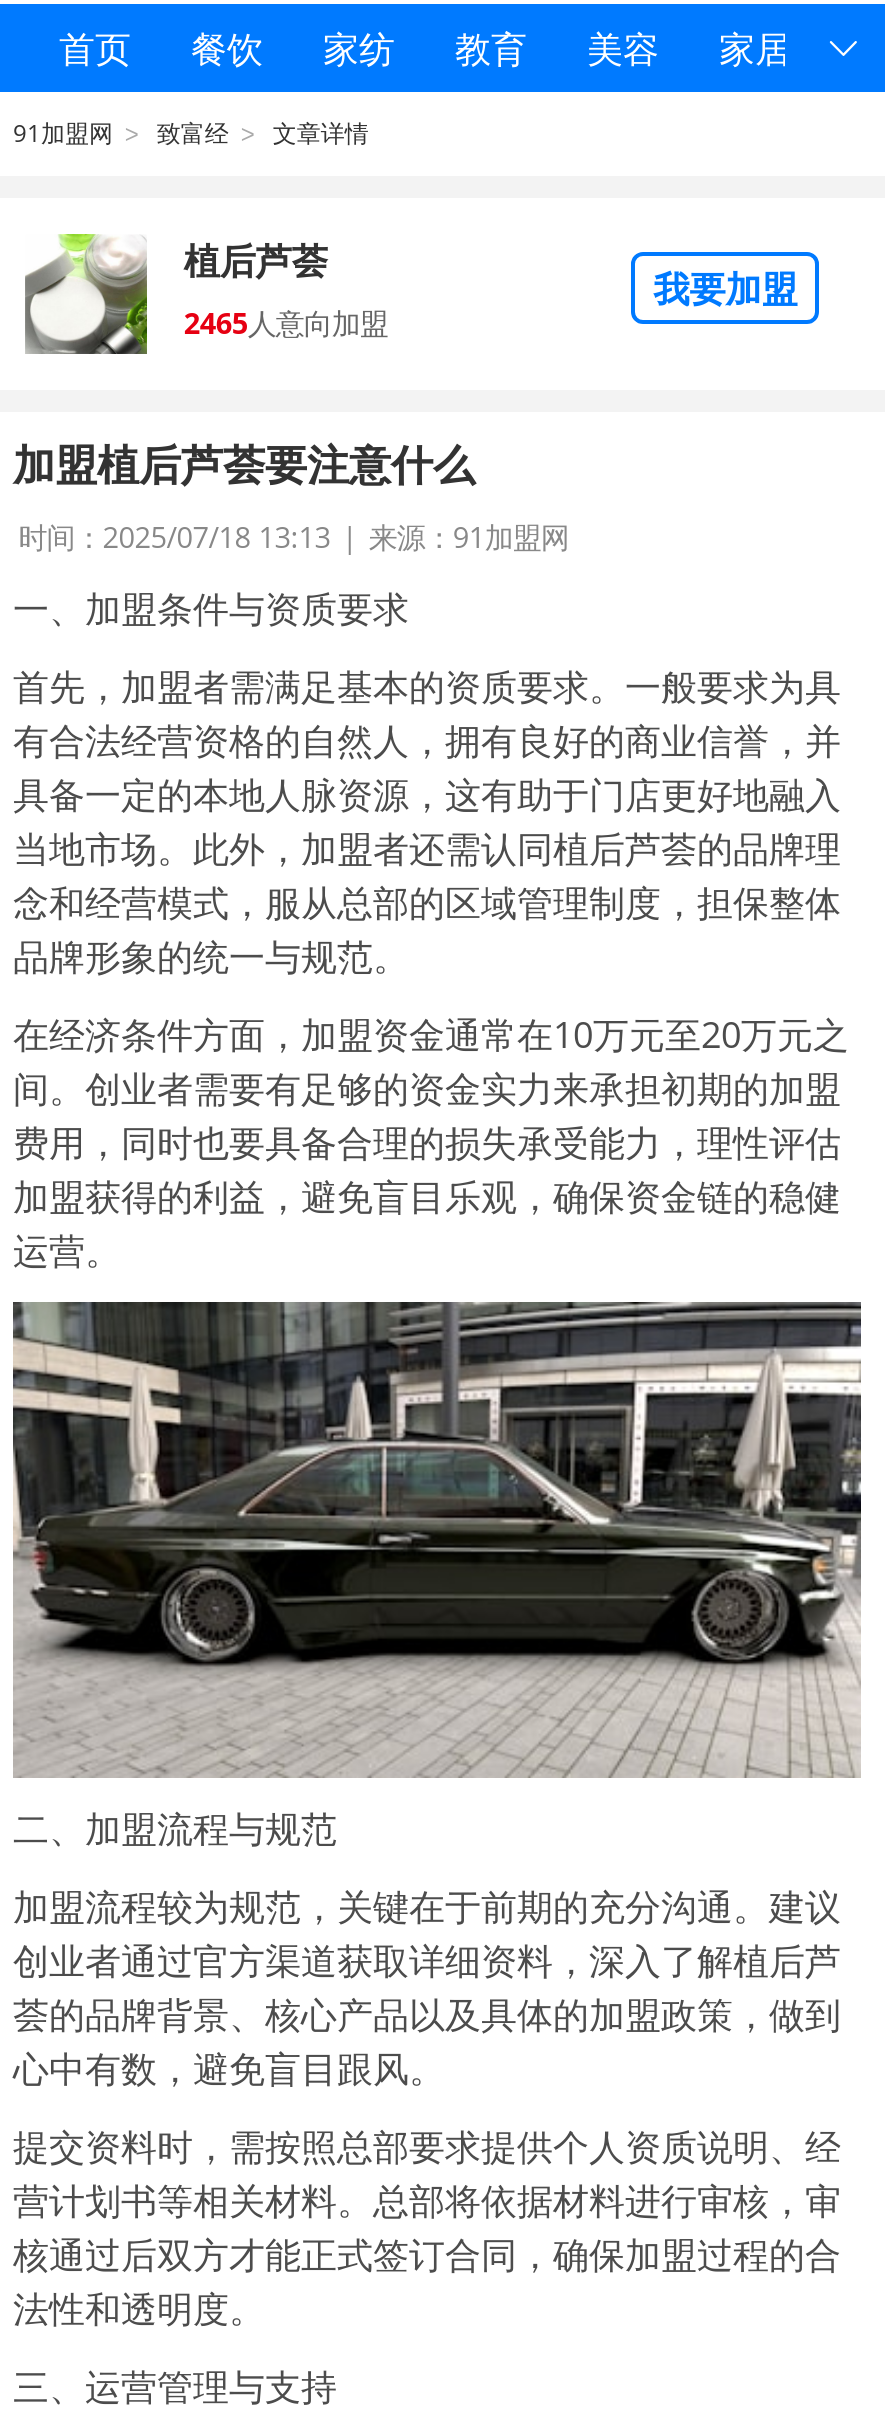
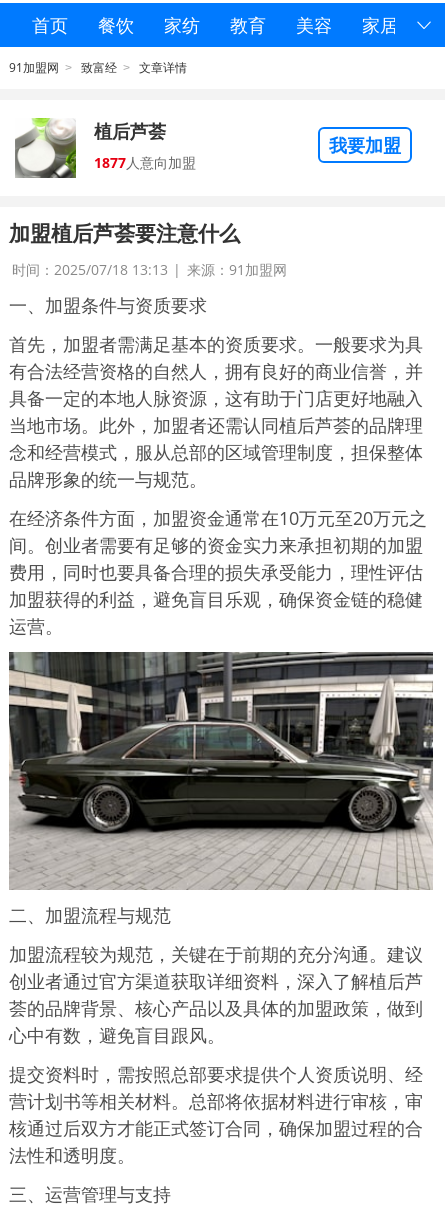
[184,304,388,342] 2465人意向加盟 -> [94,153,196,172] 1877人意向加盟

